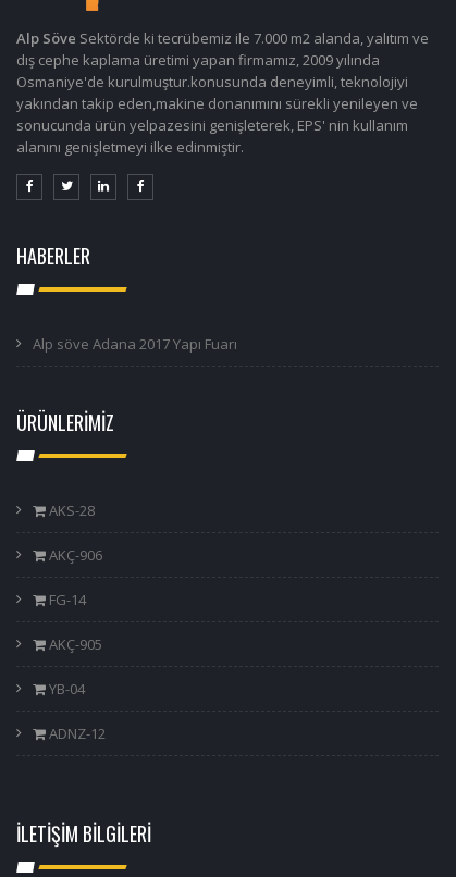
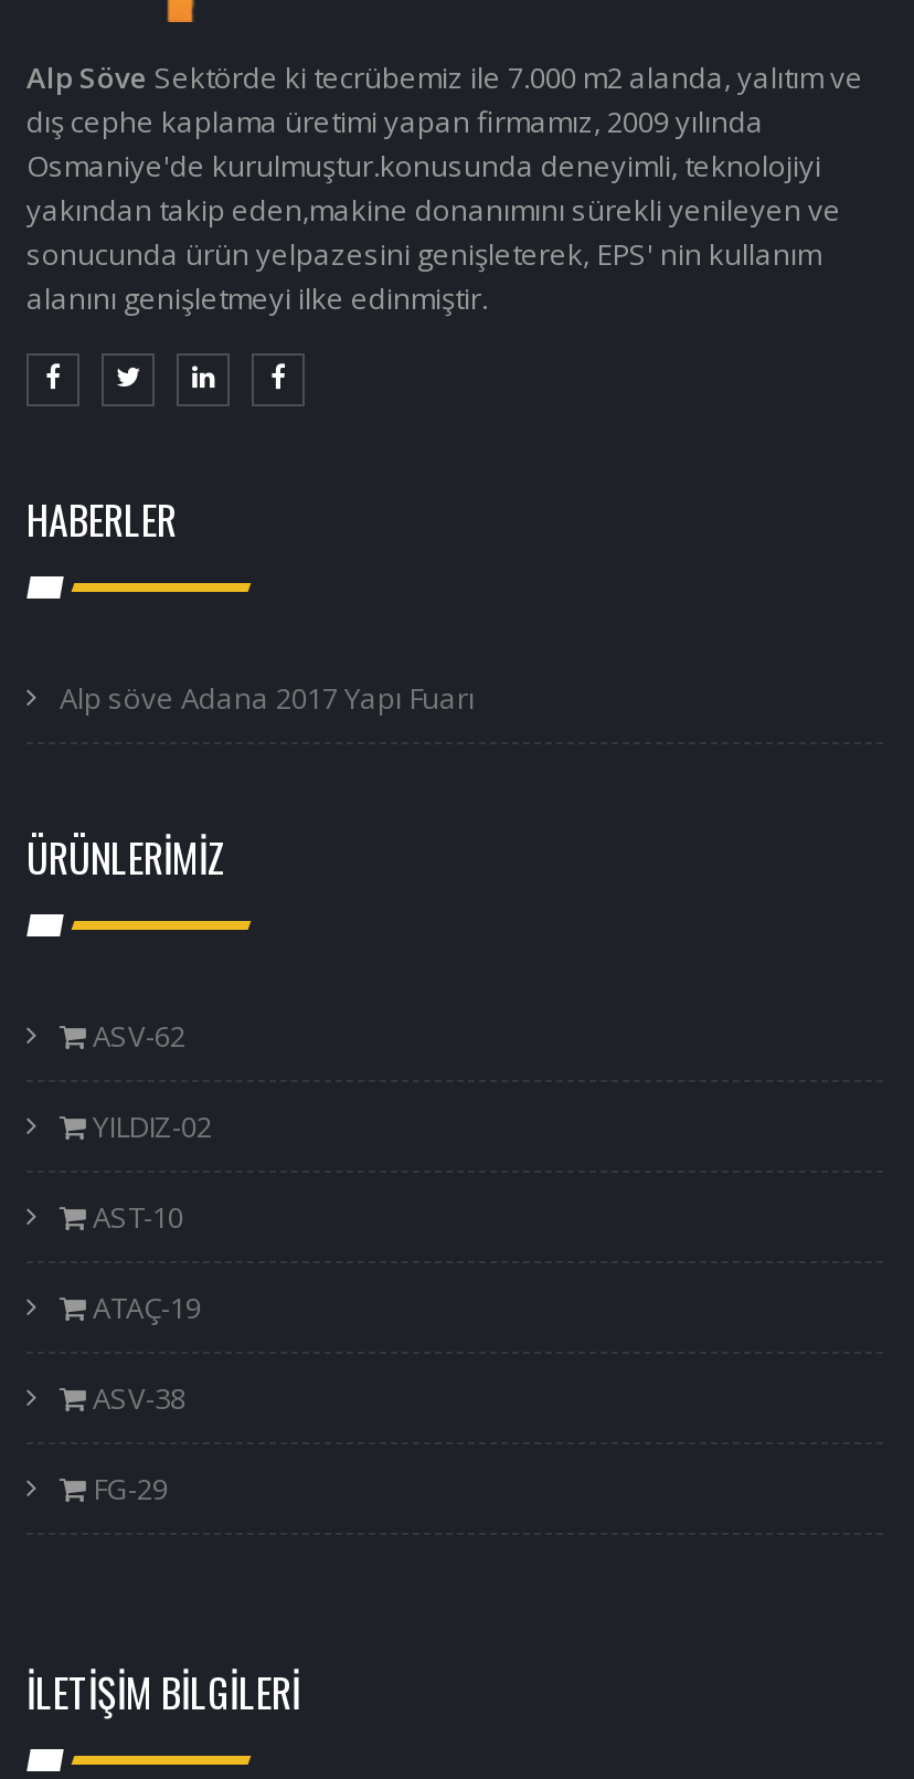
[46,500,95,520] AKS-28 -> [86,1015,185,1055] ASV-62
[46,545,102,565] AKÇ-906 -> [86,1106,212,1146] YILDIZ-02
[46,590,86,609] FG-14 -> [86,1197,183,1236] AST-10
[46,634,102,654] AKÇ-905 -> [86,1287,201,1327] ATAÇ-19
[46,679,85,698] YB-04 -> [86,1378,185,1417] ASV-38
[46,723,106,743] ADNZ-12 -> [86,1468,168,1508] FG-29

